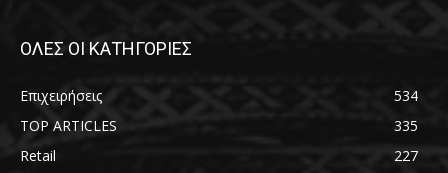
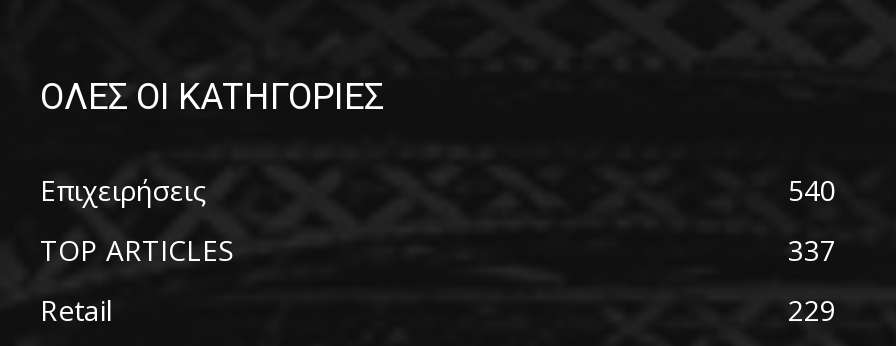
[394,86,418,105] 534 -> [788,171,836,209] 540
[394,116,418,135] 335 -> [788,231,836,269] 337
[394,146,418,165] 227 -> [788,291,836,329] 229

